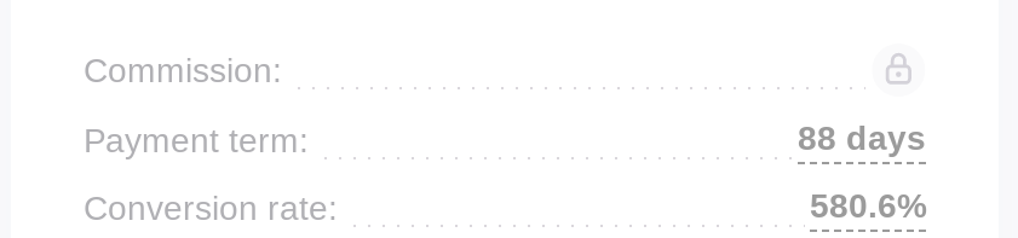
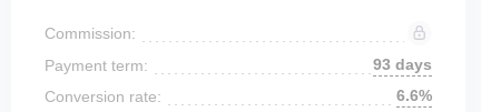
[798,118,926,157] 88 days -> [373,55,432,73] 93 days
[810,186,926,225] 580.6% -> [396,86,432,104] 6.6%

